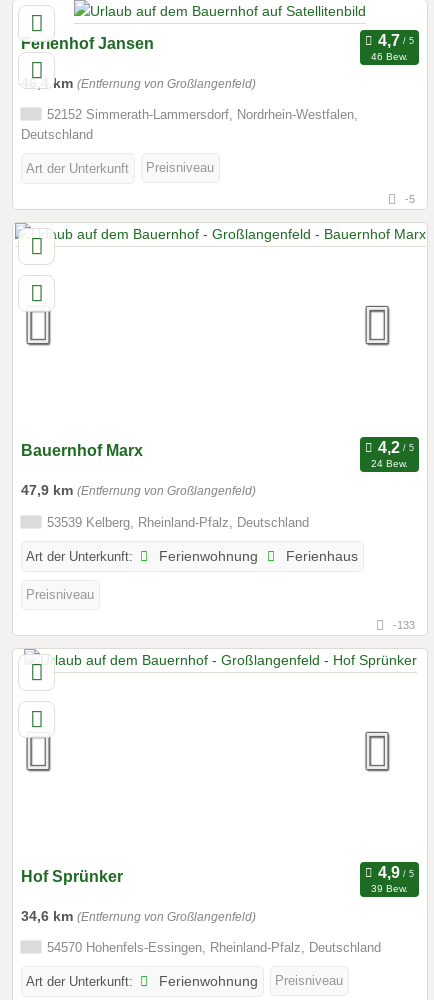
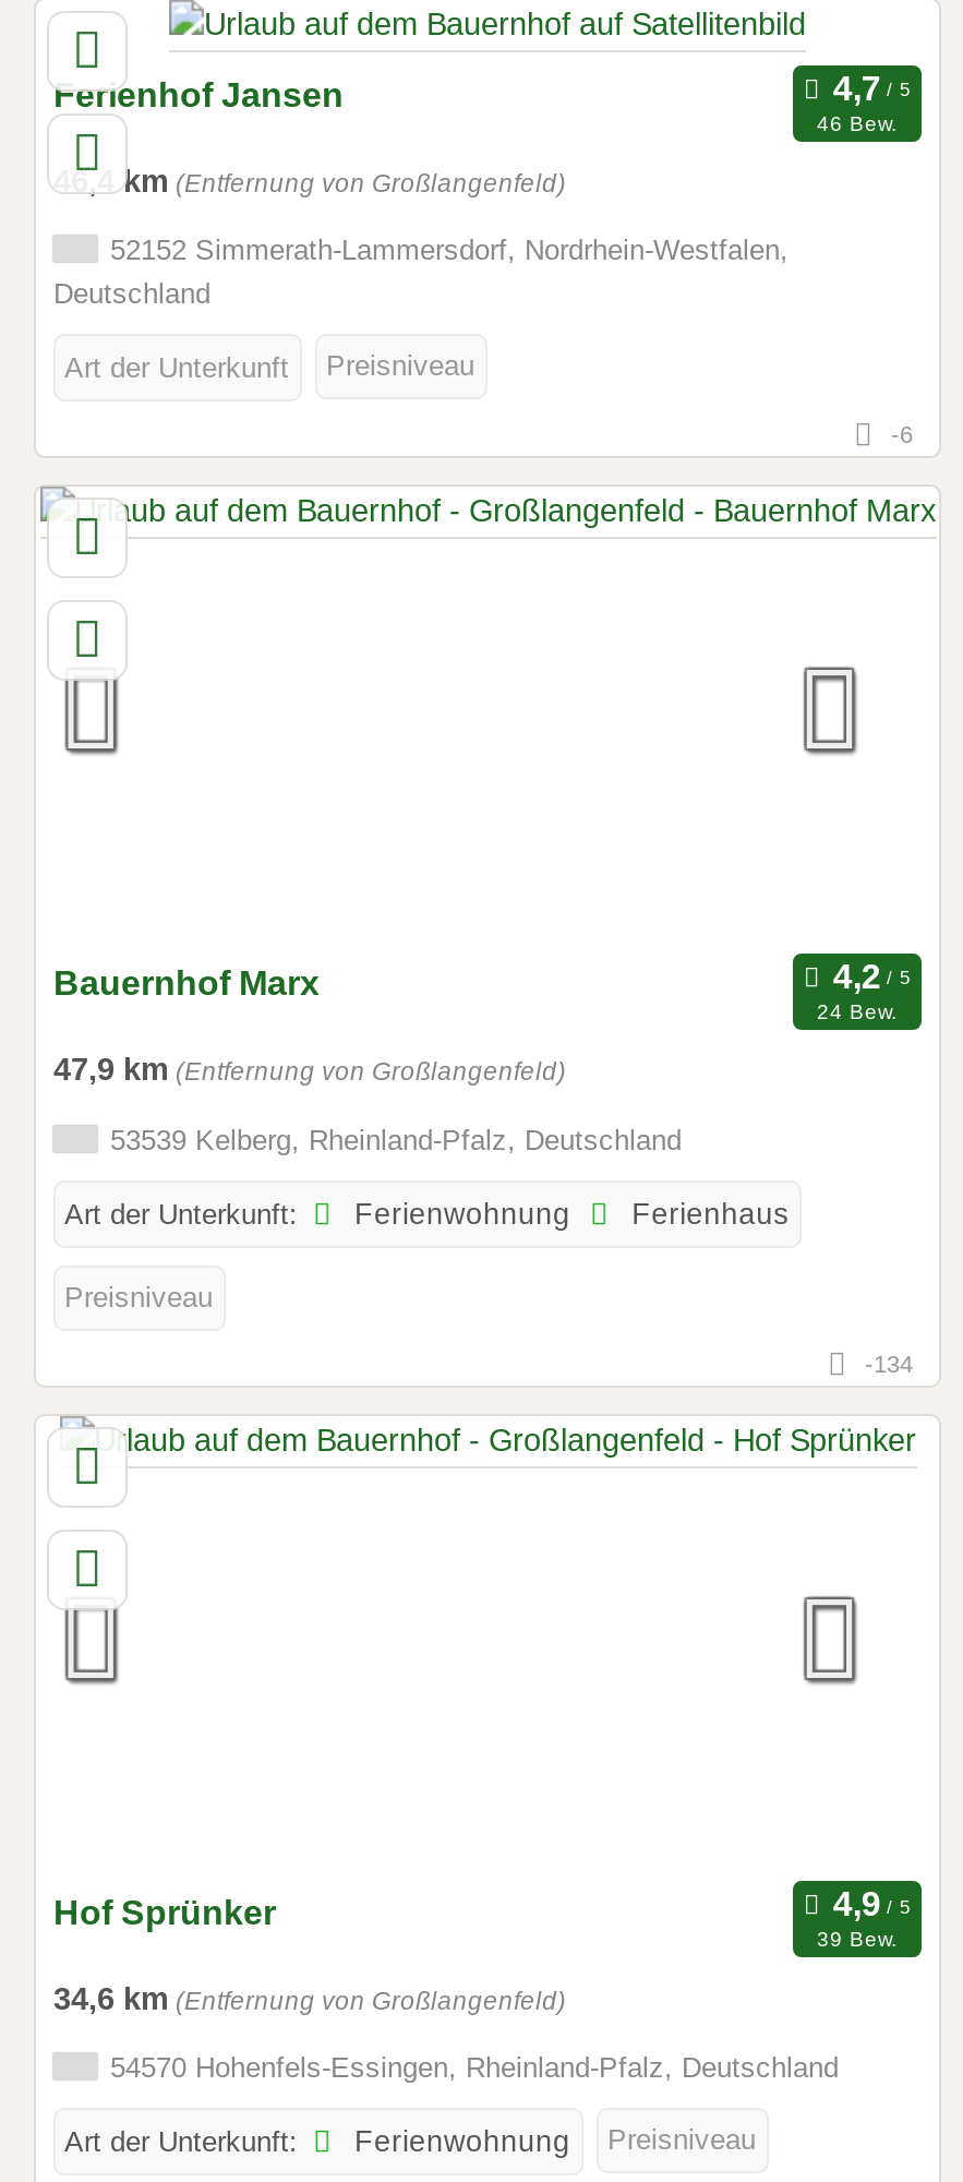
[402,193,415,205] -5 -> [884,422,913,448] -6
[390,619,415,631] -133 -> [858,1350,913,1376] -134

